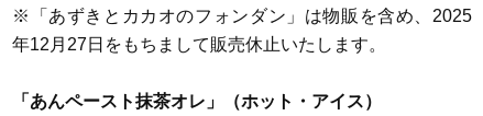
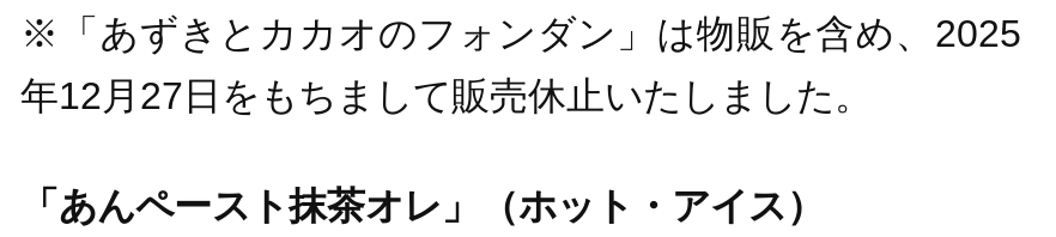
[12,35,386,54] 年12月27日をもちまして販売休止いたします。 -> [20,75,873,116] 年12月27日をもちまして販売休止いたしました。

